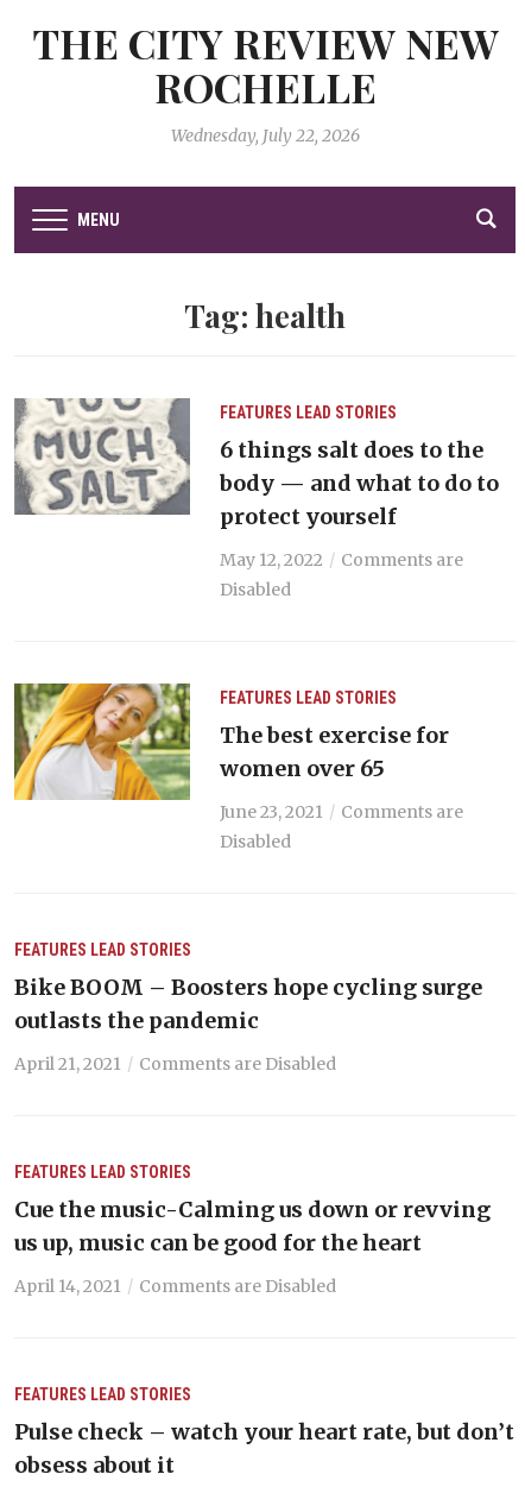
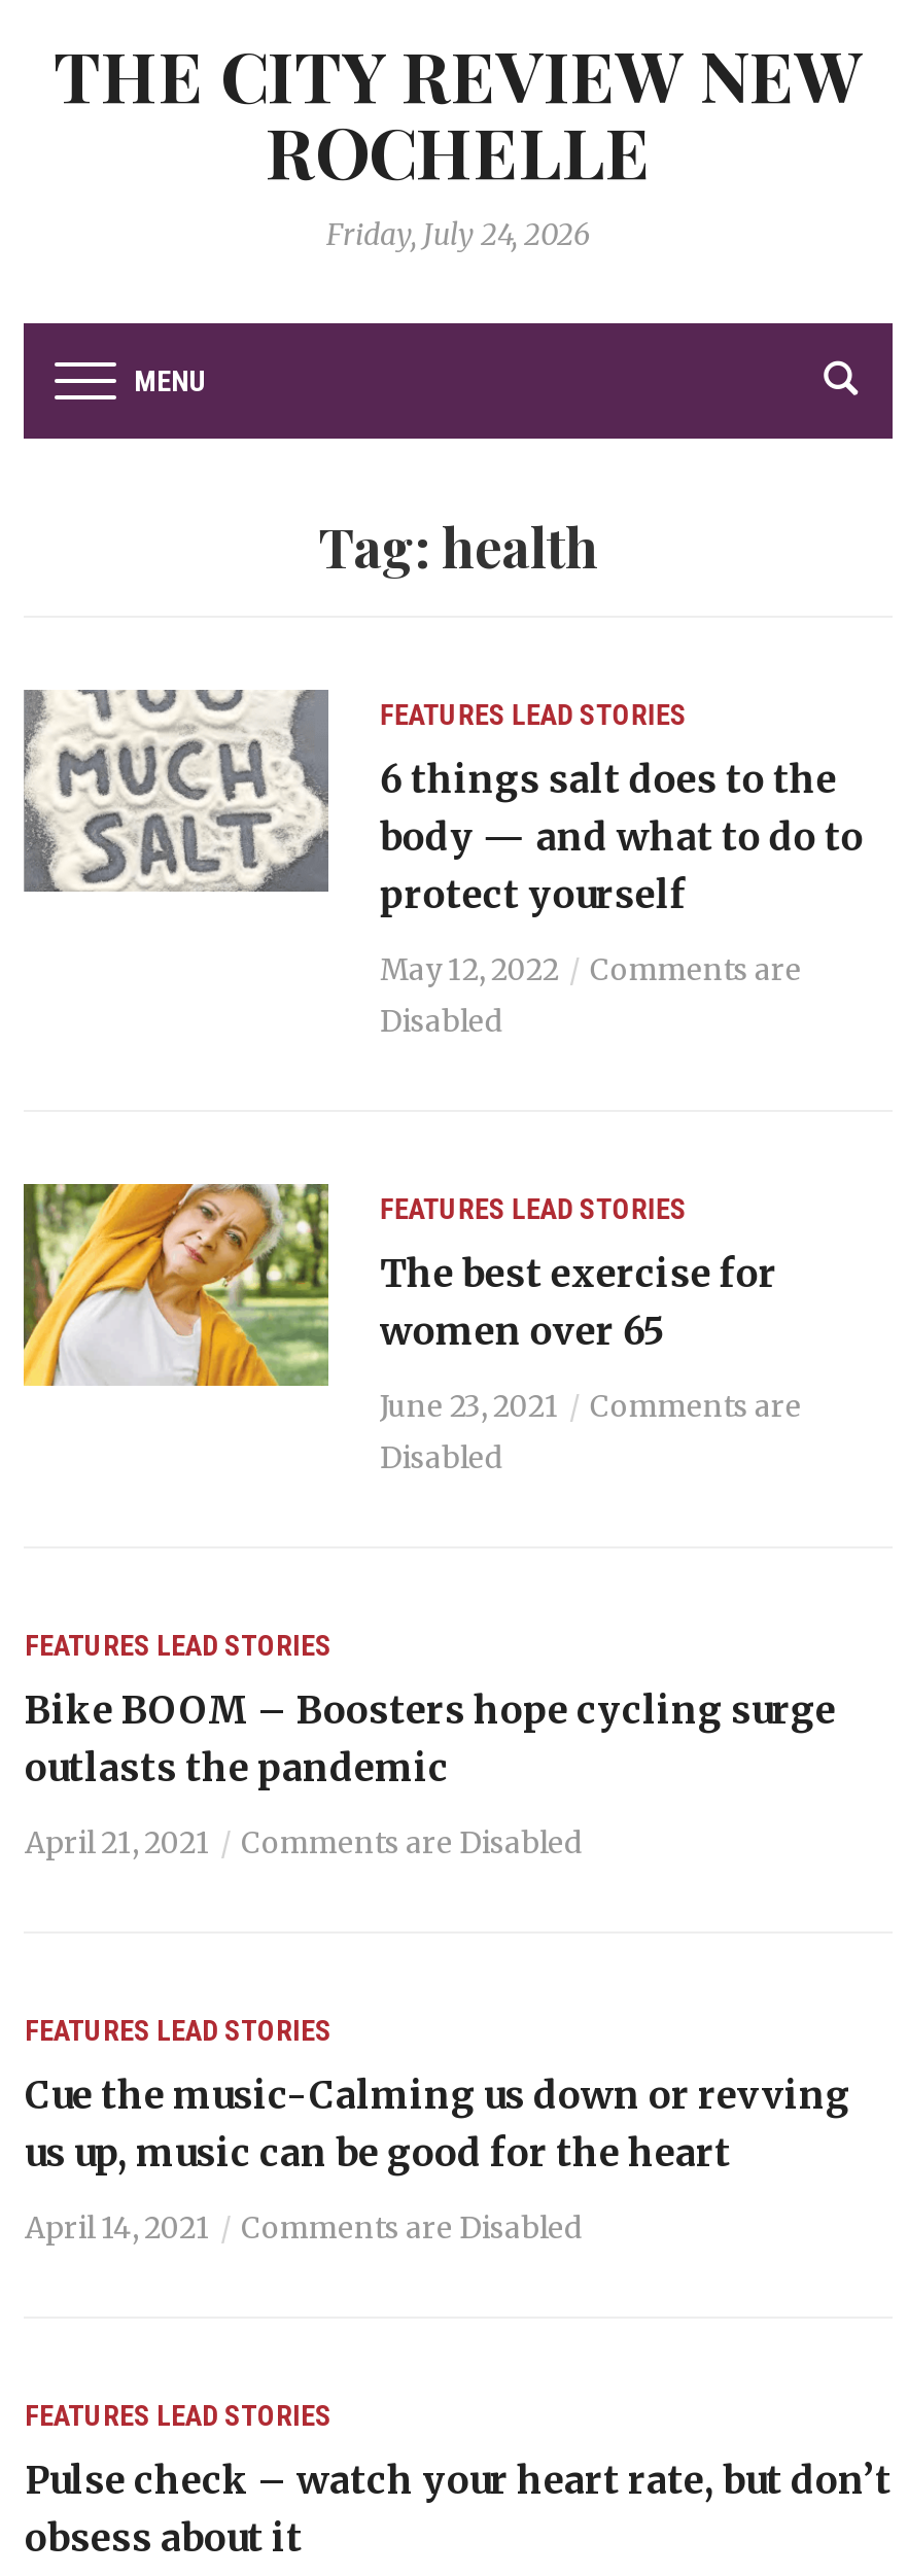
[170,125,359,146] Wednesday, July 22, 2026 -> [326,216,590,253] Friday, July 24, 2026

